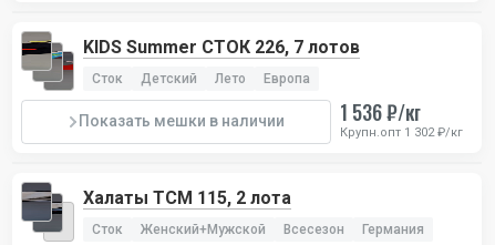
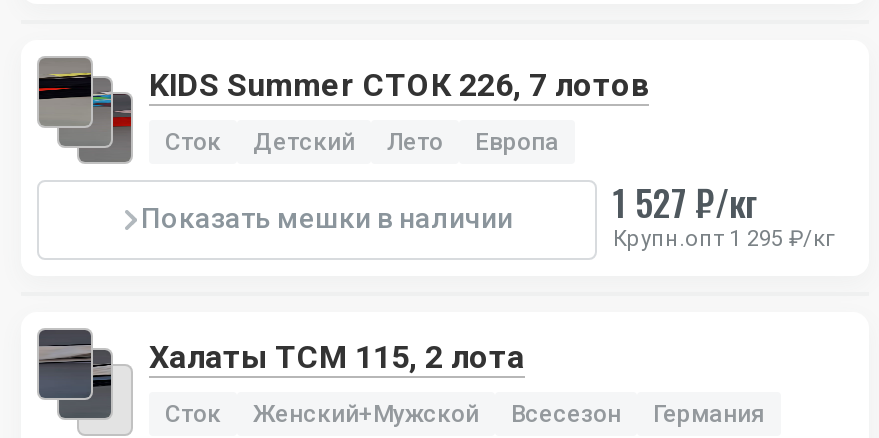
[340,97,421,126] 1 536 ₽/кг -> [613,175,757,227] 1 527 ₽/кг
[340,125,463,139] Крупн.опт 1 302 ₽/кг -> [613,225,835,251] Крупн.опт 1 295 ₽/кг

